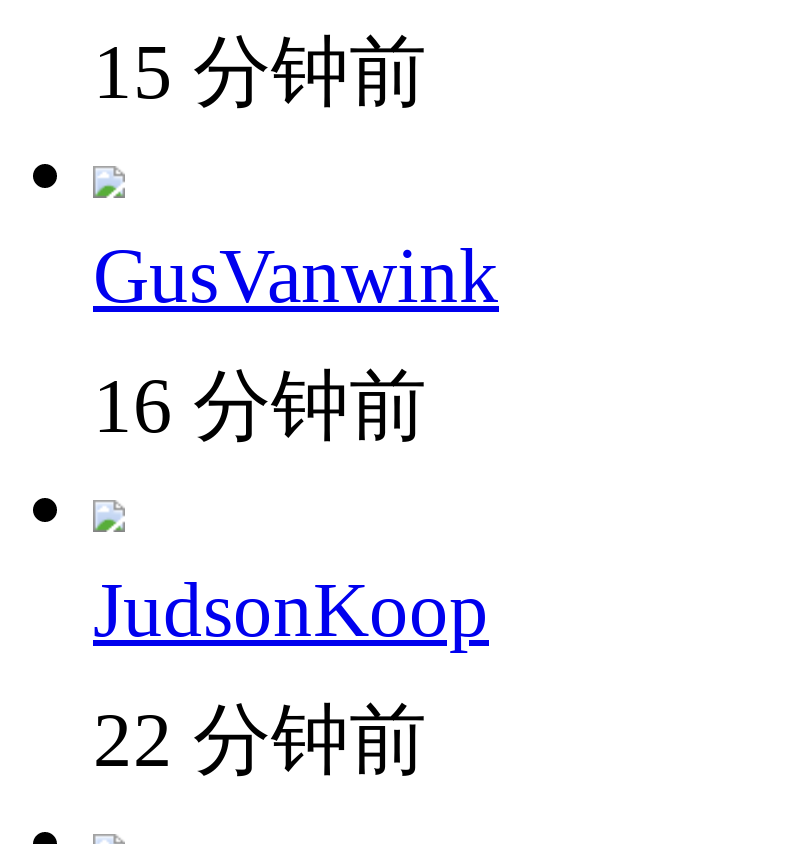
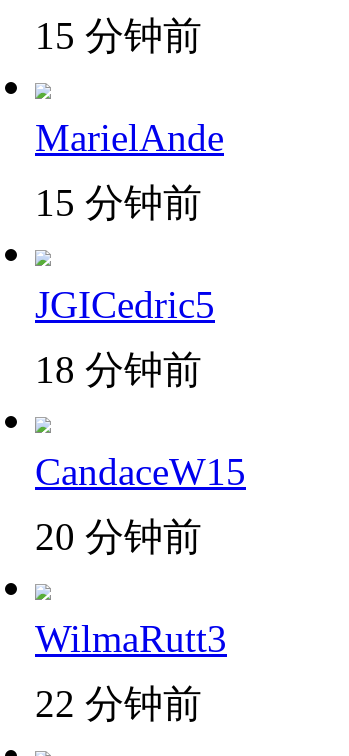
[93,231,499,651] GusVanwink | 16 分钟前 | JudsonKoop -> [35,116,246,660] MarielAnde | 15 分钟前 | JGICedric5 | 18 分钟前 | CandaceW15 | 20 分钟前 | WilmaRutt3

